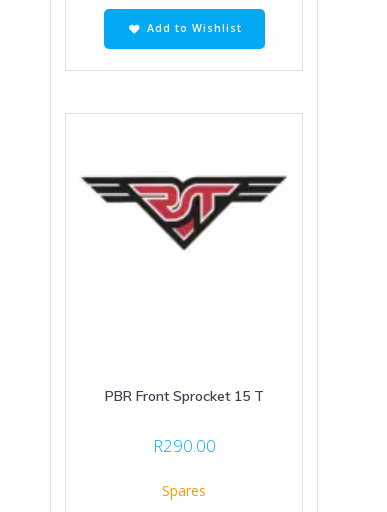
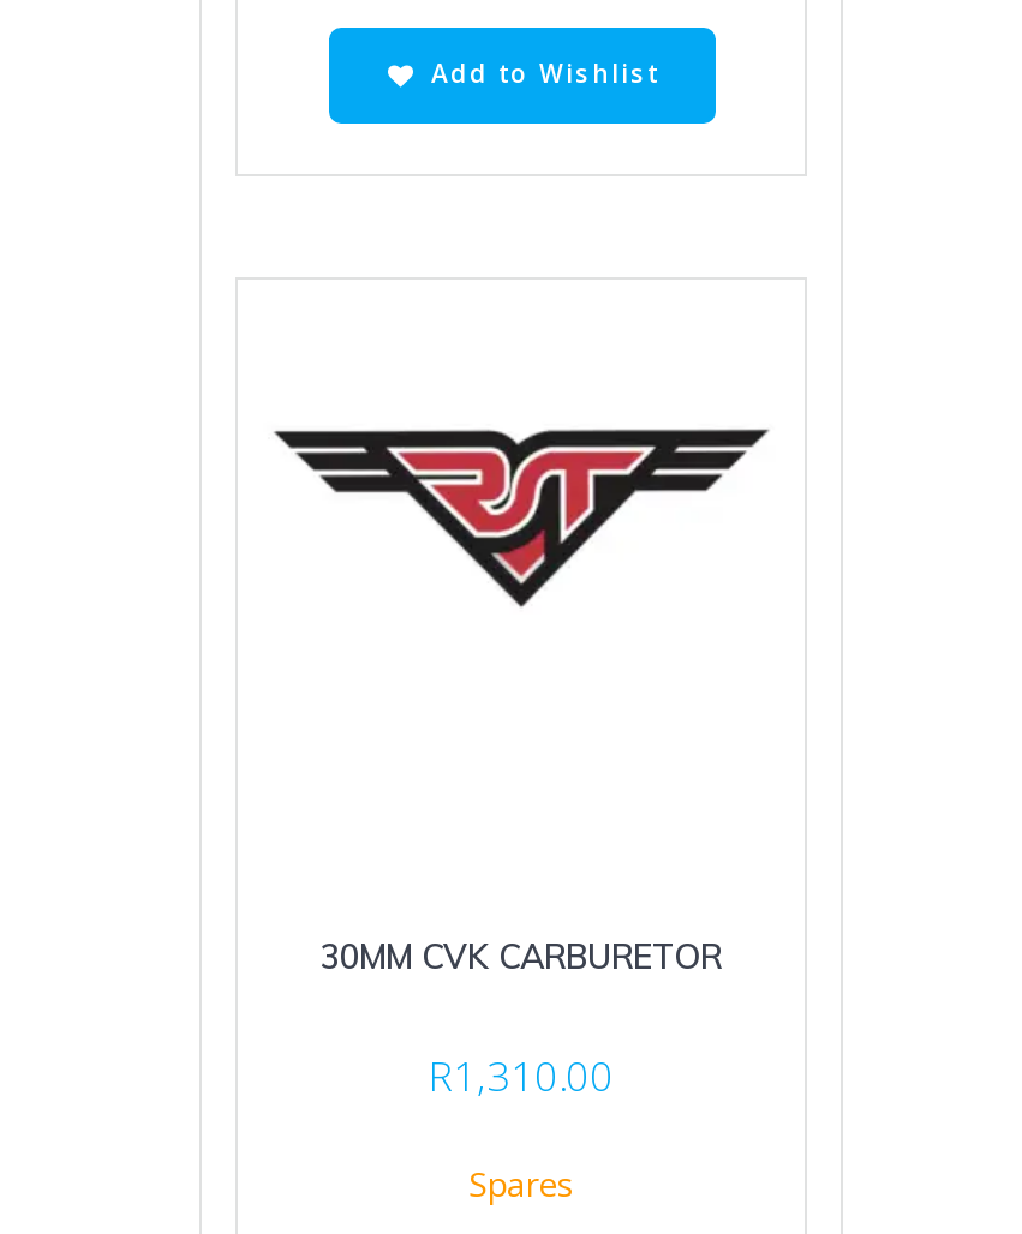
[104,386,263,404] PBR Front Sprocket 15 T -> [321,934,722,977] 30MM CVK CARBURETOR
[152,434,215,457] R290.00 -> [429,1049,614,1104] R1,310.00

